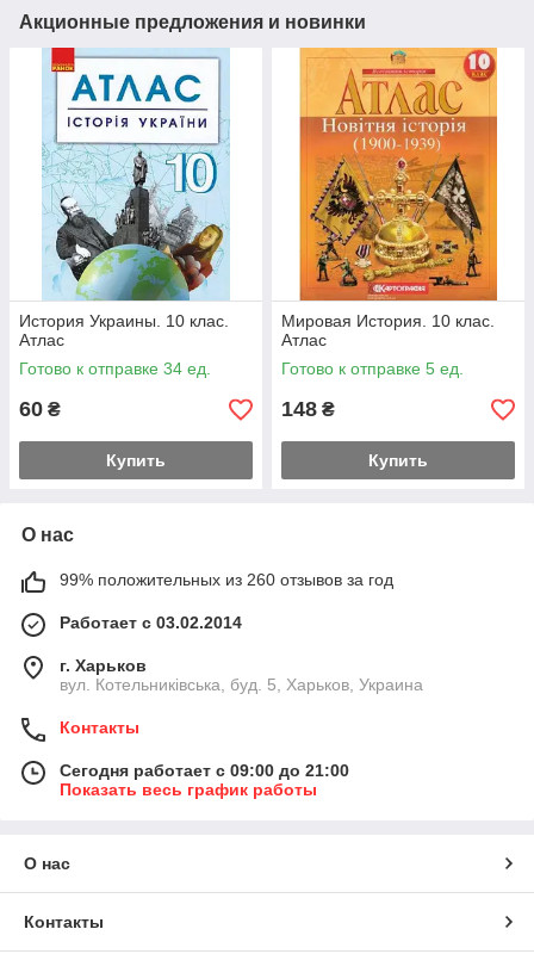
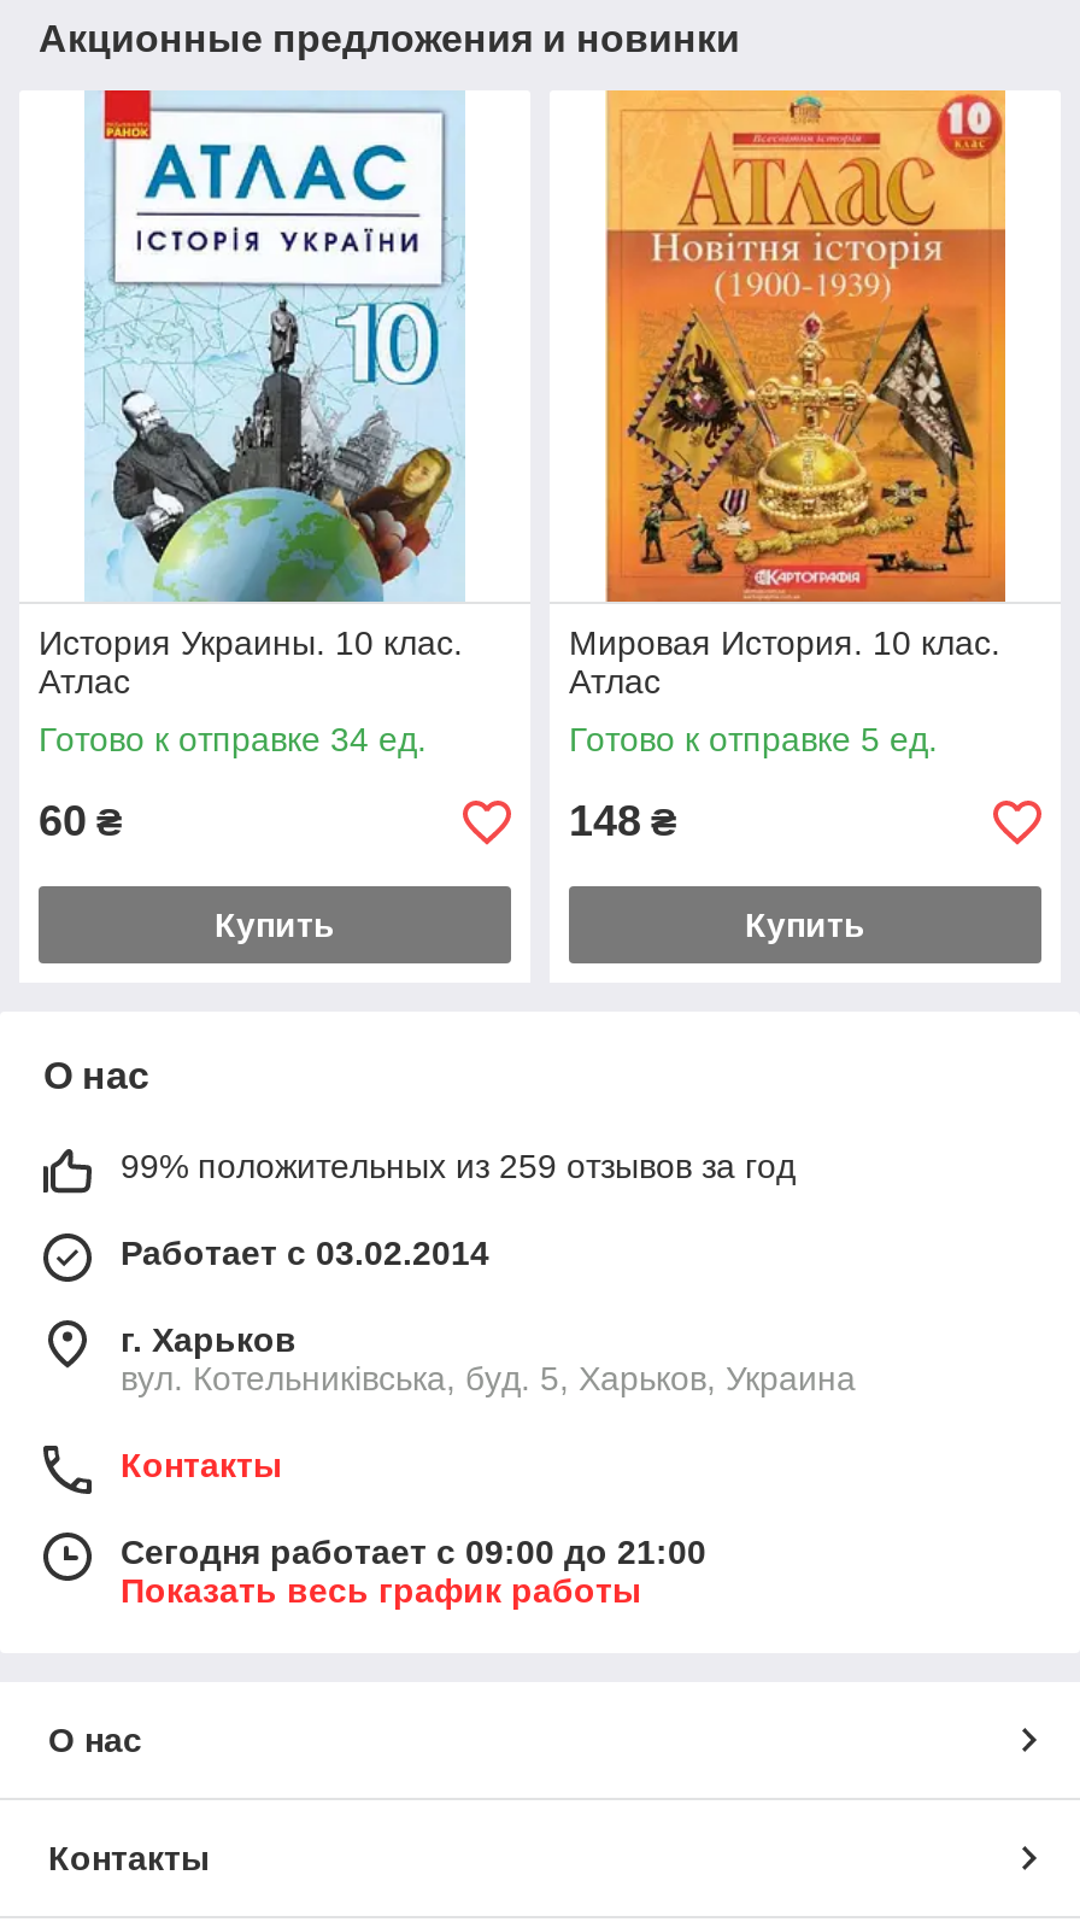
[60,570,393,590] 99% положительных из 260 отзывов за год -> [121,1148,796,1186] 99% положительных из 259 отзывов за год

